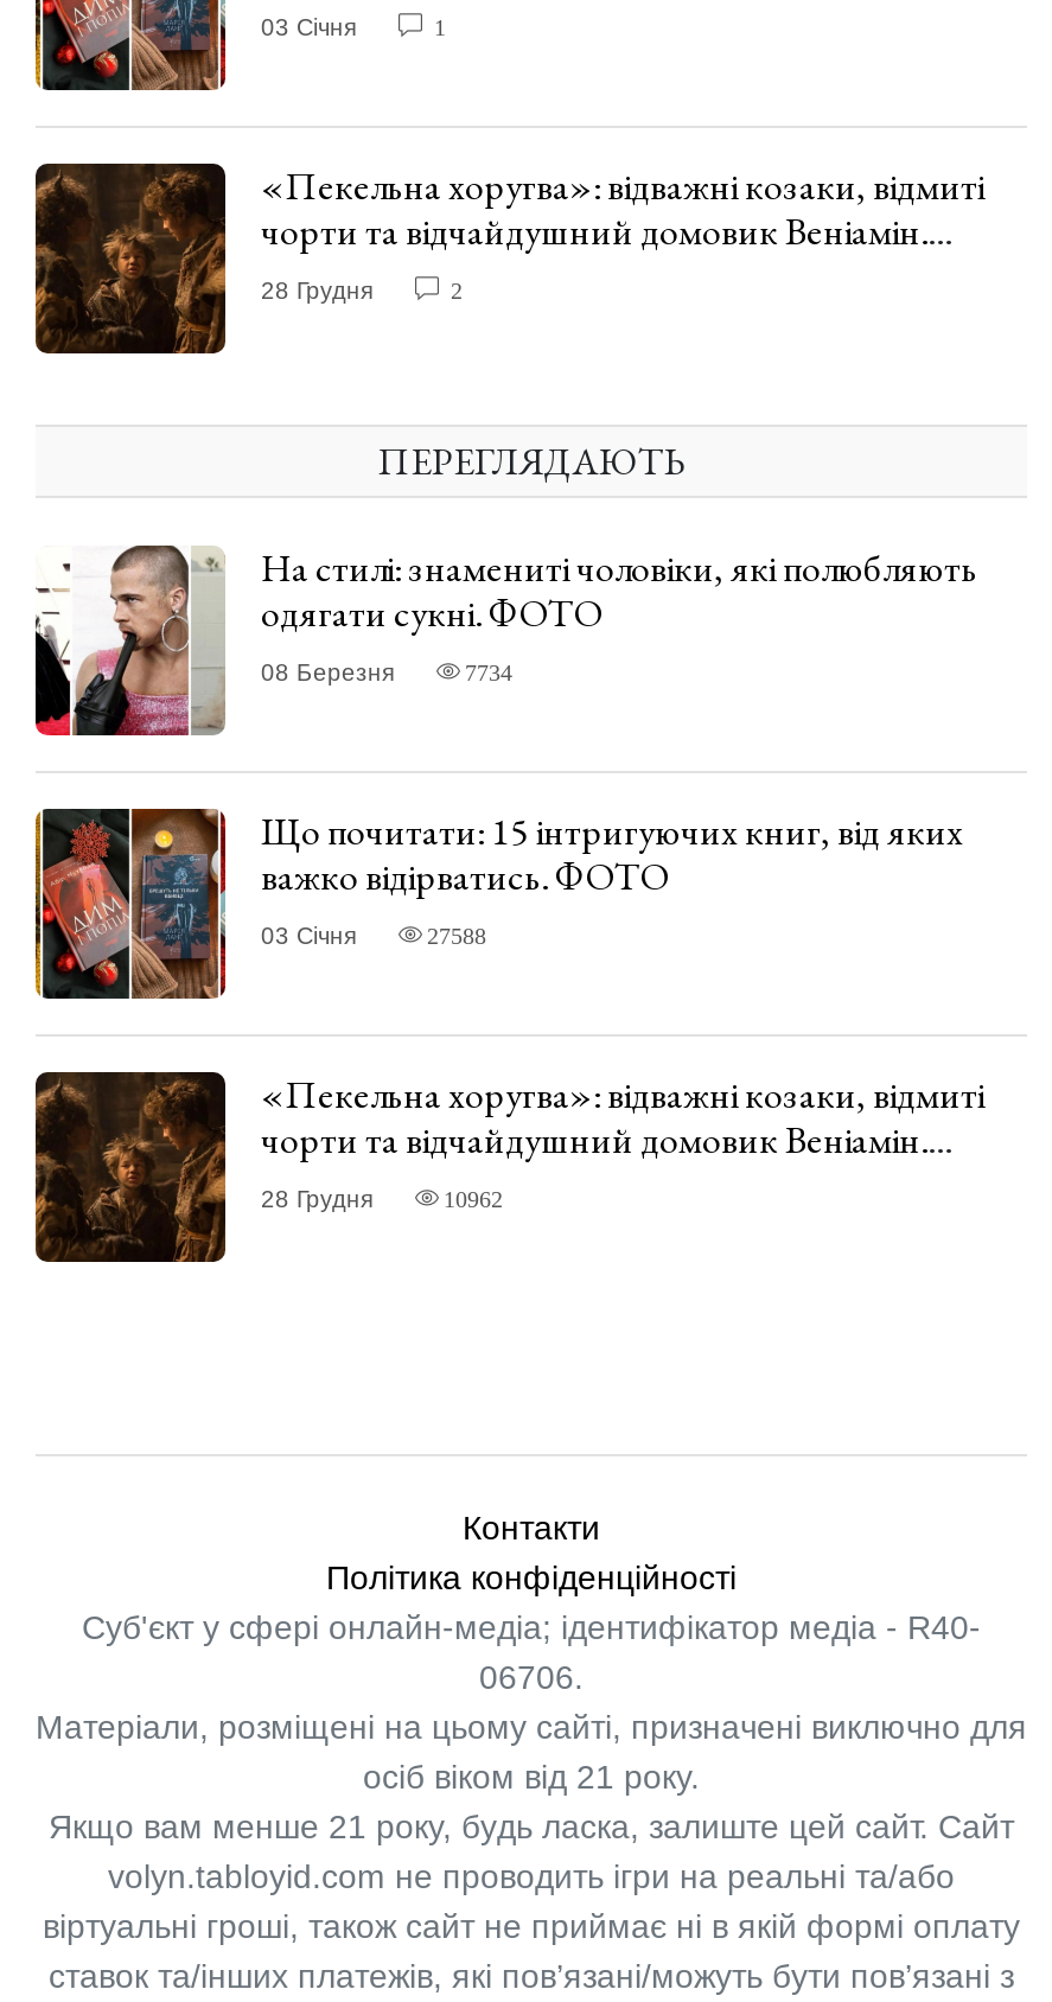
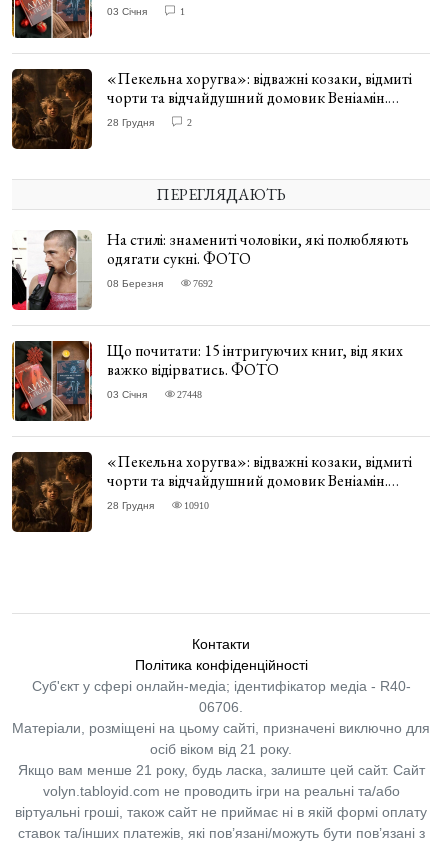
[465,660,512,683] 7734 -> [193,278,213,288] 7692
[427,923,486,947] 27588 -> [177,389,202,399] 27448
[444,1186,503,1210] 10962 -> [184,500,209,510] 10910

